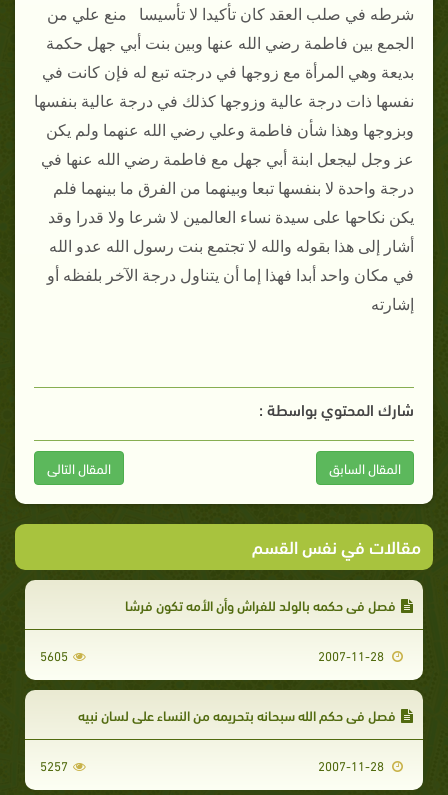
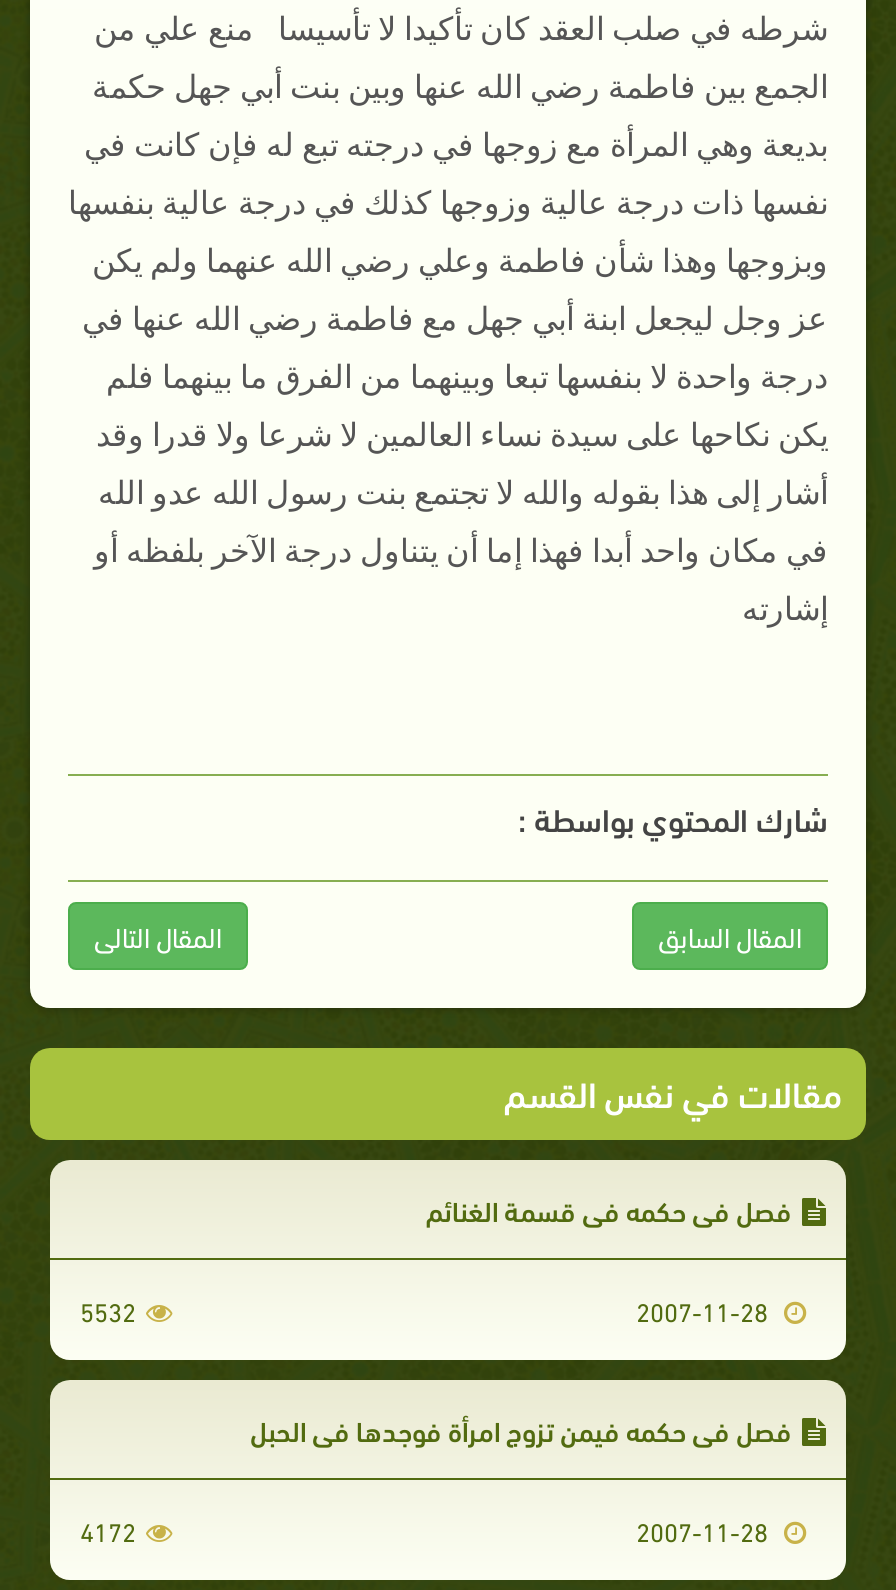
[125,594,396,615] فصل في حكمه بالولد للفراش وأن الأمه تكون فرشا -> [426,1188,792,1230] فصل في حكمه في قسمة الغنائم
[40,645,68,665] 5605 -> [80,1290,136,1330] 5532
[78,704,396,725] فصل في حكم الله سبحانه بتحريمه من النساء على لسان نبيه -> [250,1408,792,1450] فصل في حكمه فيمن تزوج امرأة فوجدها في الحبل
[40,755,68,775] 5257 -> [80,1510,136,1550] 4172

